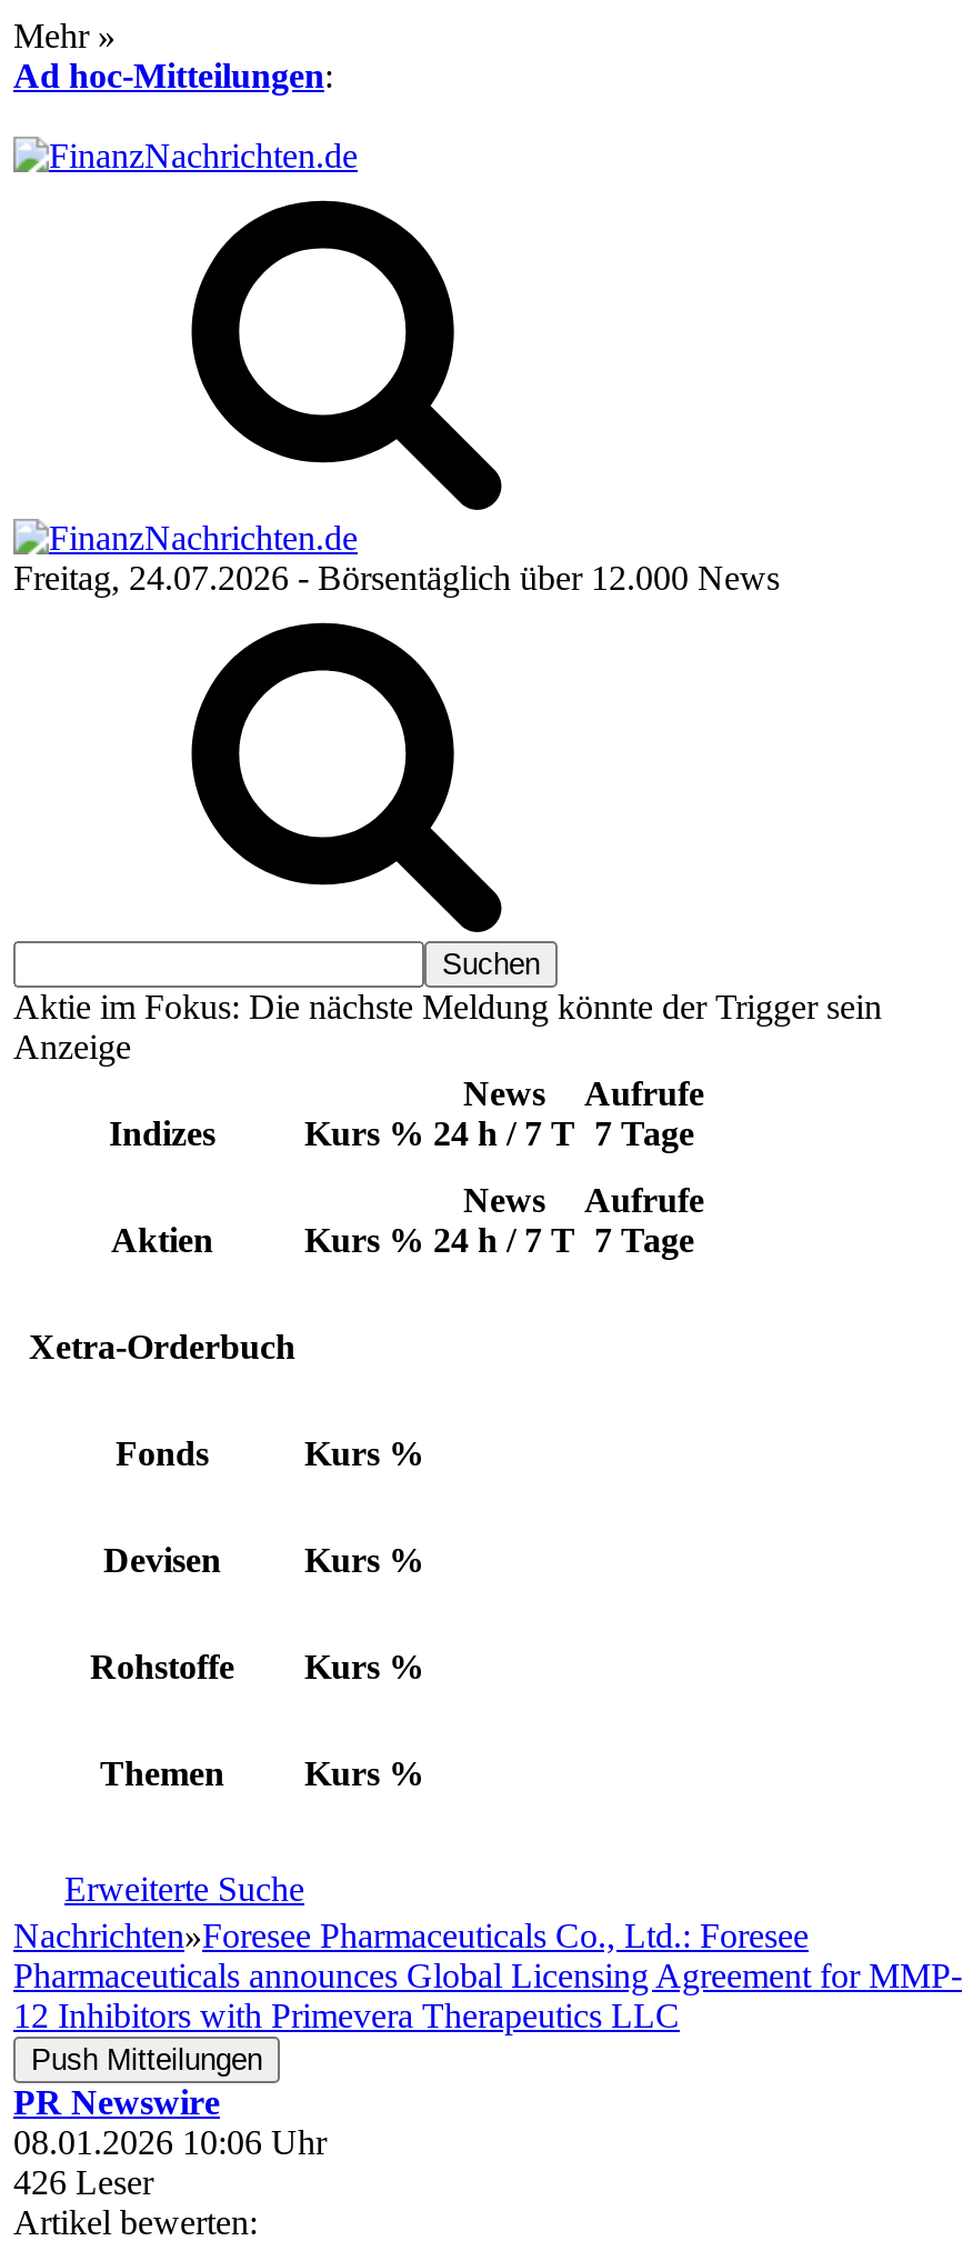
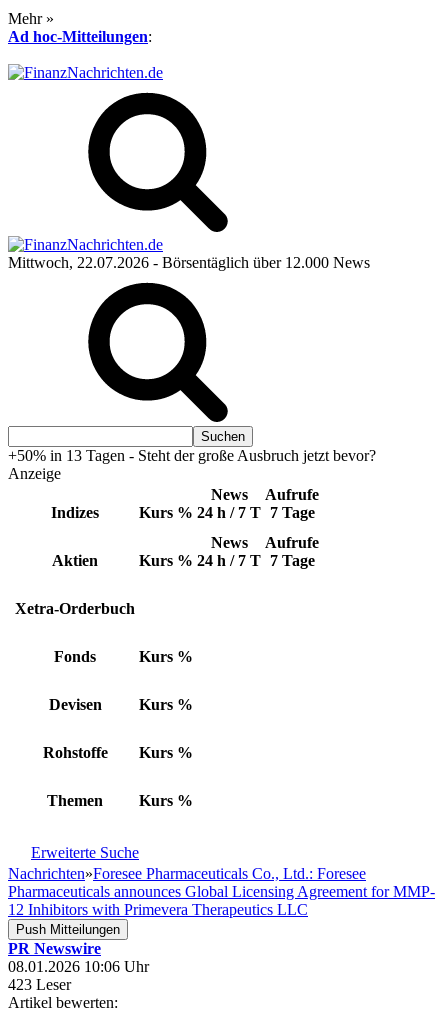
[13,559,780,597] Freitag, 24.07.2026 - Börsentäglich über 12.000 News -> [8,254,370,271] Mittwoch, 22.07.2026 - Börsentäglich über 12.000 News
[13,988,882,1026] Aktie im Fokus: Die nächste Meldung könnte der Trigger sein -> [8,447,376,464] +50% in 13 Tagen - Steht der große Ausbruch jetzt bevor?
[13,2163,153,2201] 426 Leser -> [8,976,71,993] 423 Leser

